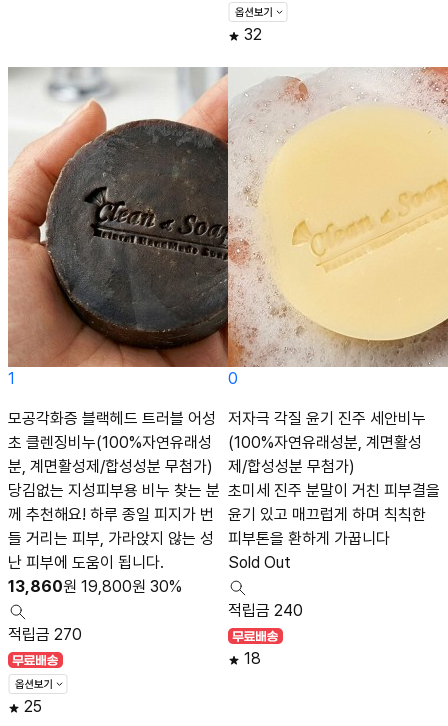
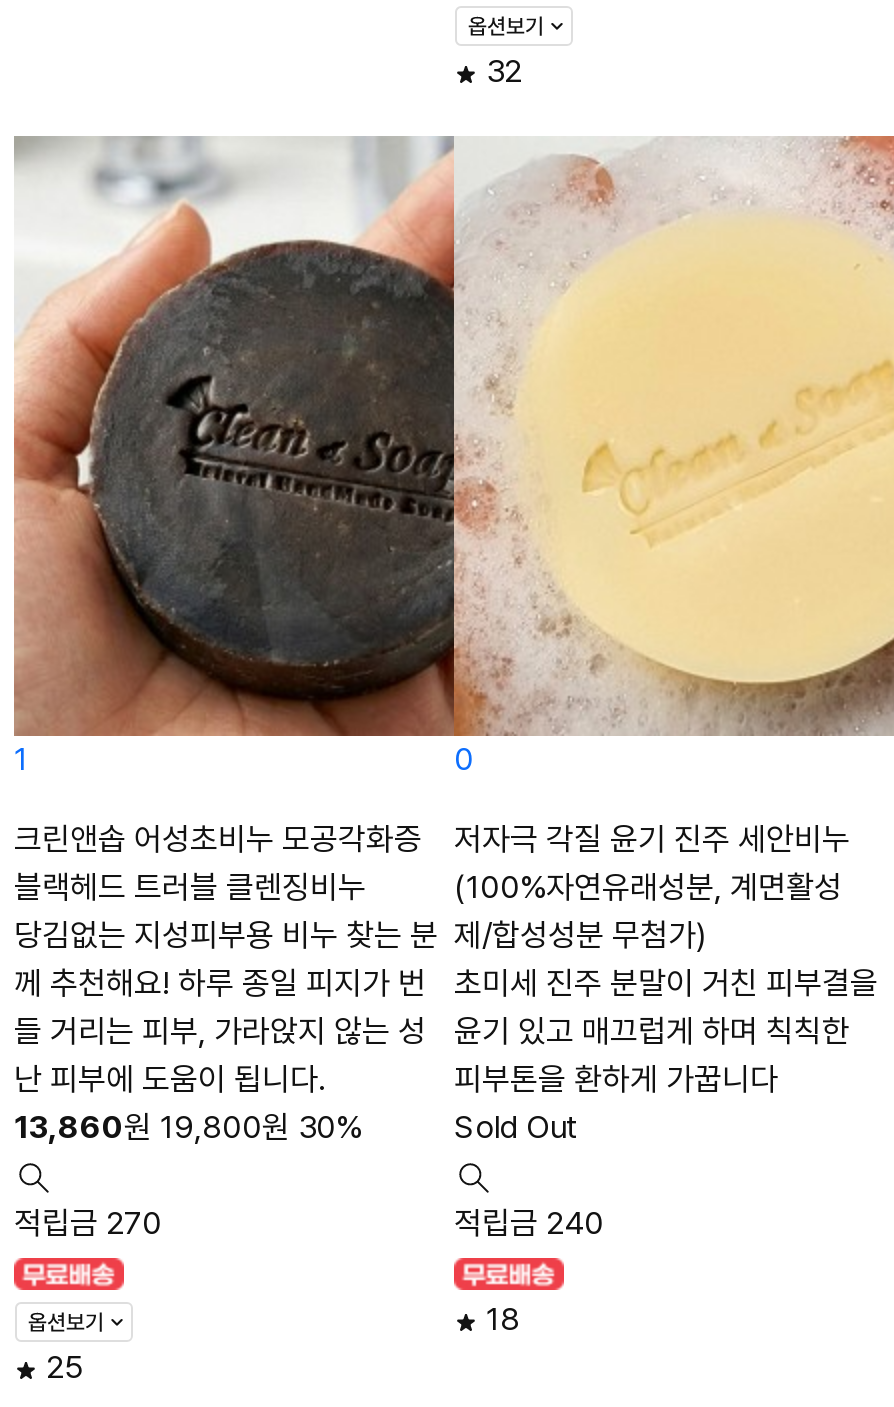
[8,409,216,476] 모공각화증 블랙헤드 트러블 어성 | 초 클렌징비누(100%자연유래성 | 분, 계면활성제/합성성분 무첨가) -> [14,820,422,906] 크린앤솝 어성초비누 모공각화증 | 블랙헤드 트러블 클렌징비누

